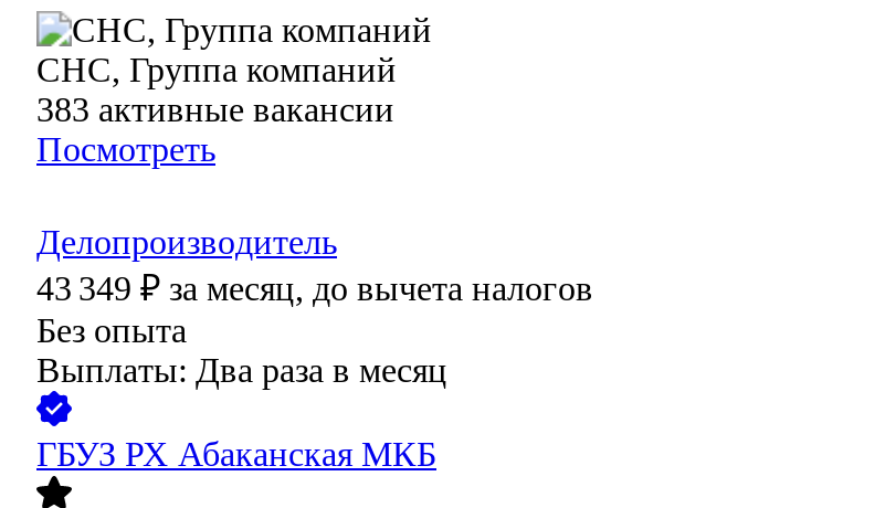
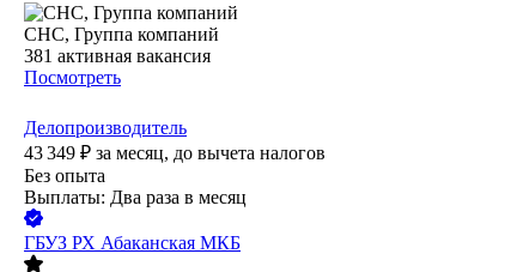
[36,91,394,129] 383 активные вакансии -> [24,46,211,66] 381 активная вакансия

